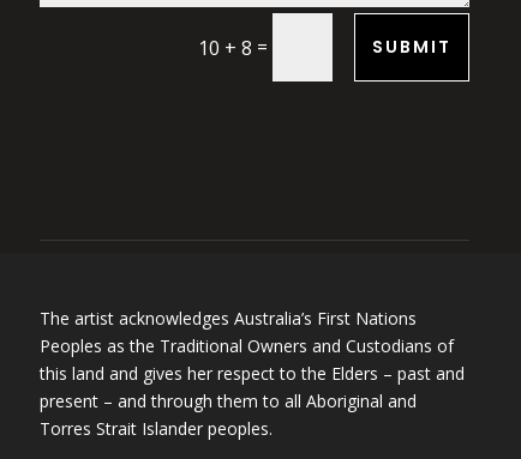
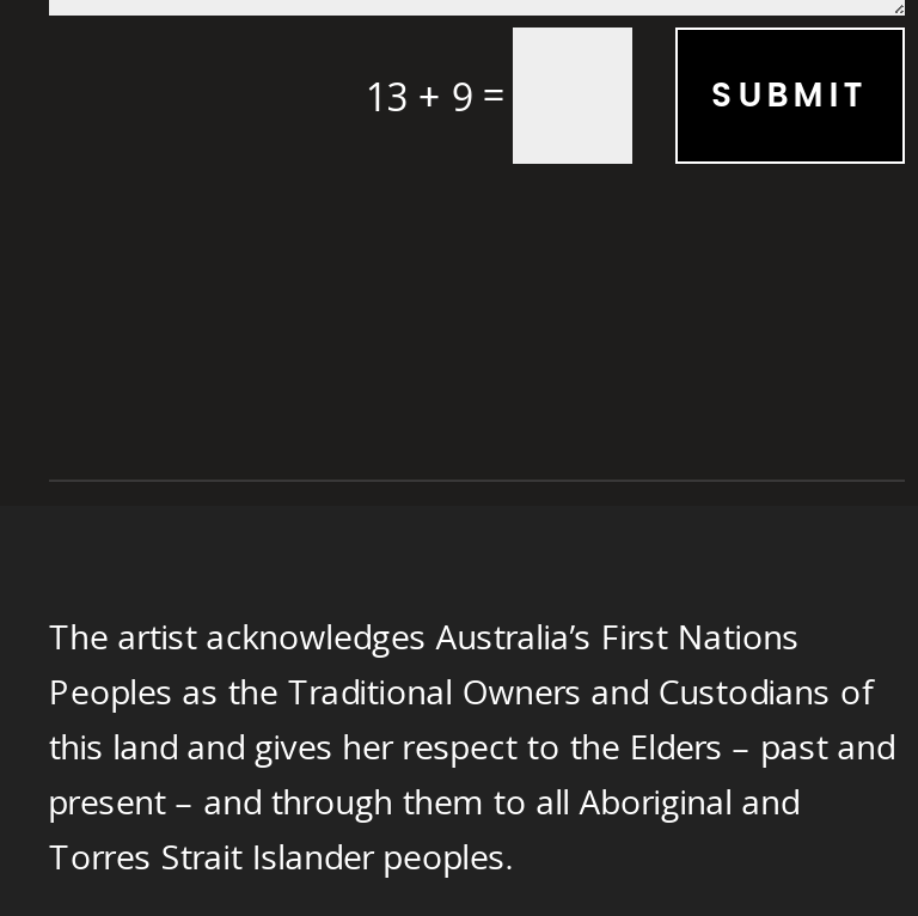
[198,34,273,62] 10 + 8 = -> [365,69,513,124] 13 + 9 =

